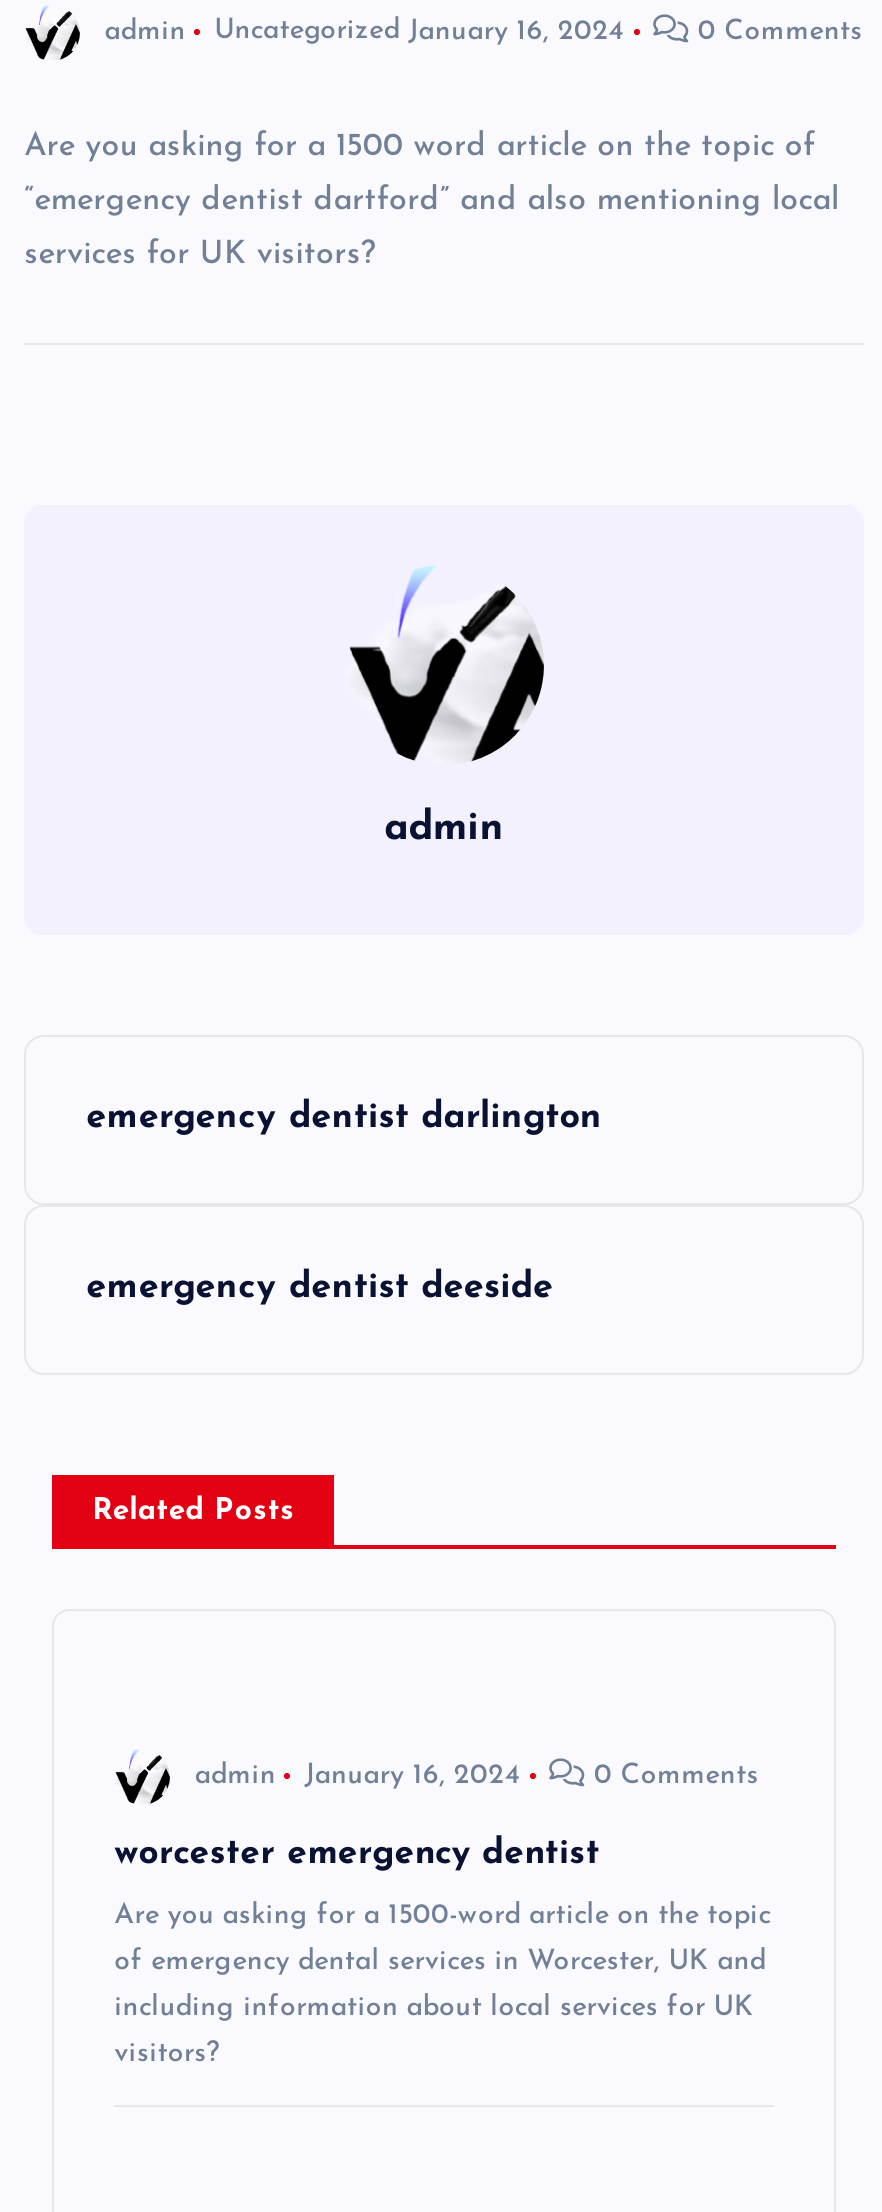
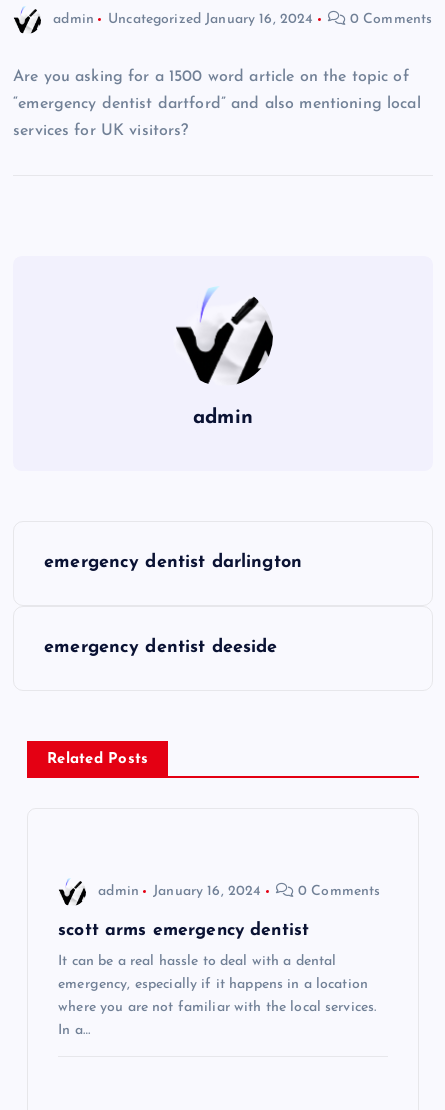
[114,1838,600,1872] worcester emergency dentist -> [58,922,309,939] scott arms emergency dentist
[114,1902,771,1932] Are you asking for a 1500-word article on the topic -> [58,954,336,969] It can be a real hassle to deal with a dental
[114,1948,766,1978] of emergency dental services in Worcester, UK and -> [58,977,368,992] emergency, especially if it happens in a location
[114,1994,754,2024] including information about local services for UK -> [58,1000,376,1015] where you are not familiar with the local services.
[114,2040,219,2070] visitors? -> [58,1023,90,1038] In a…

